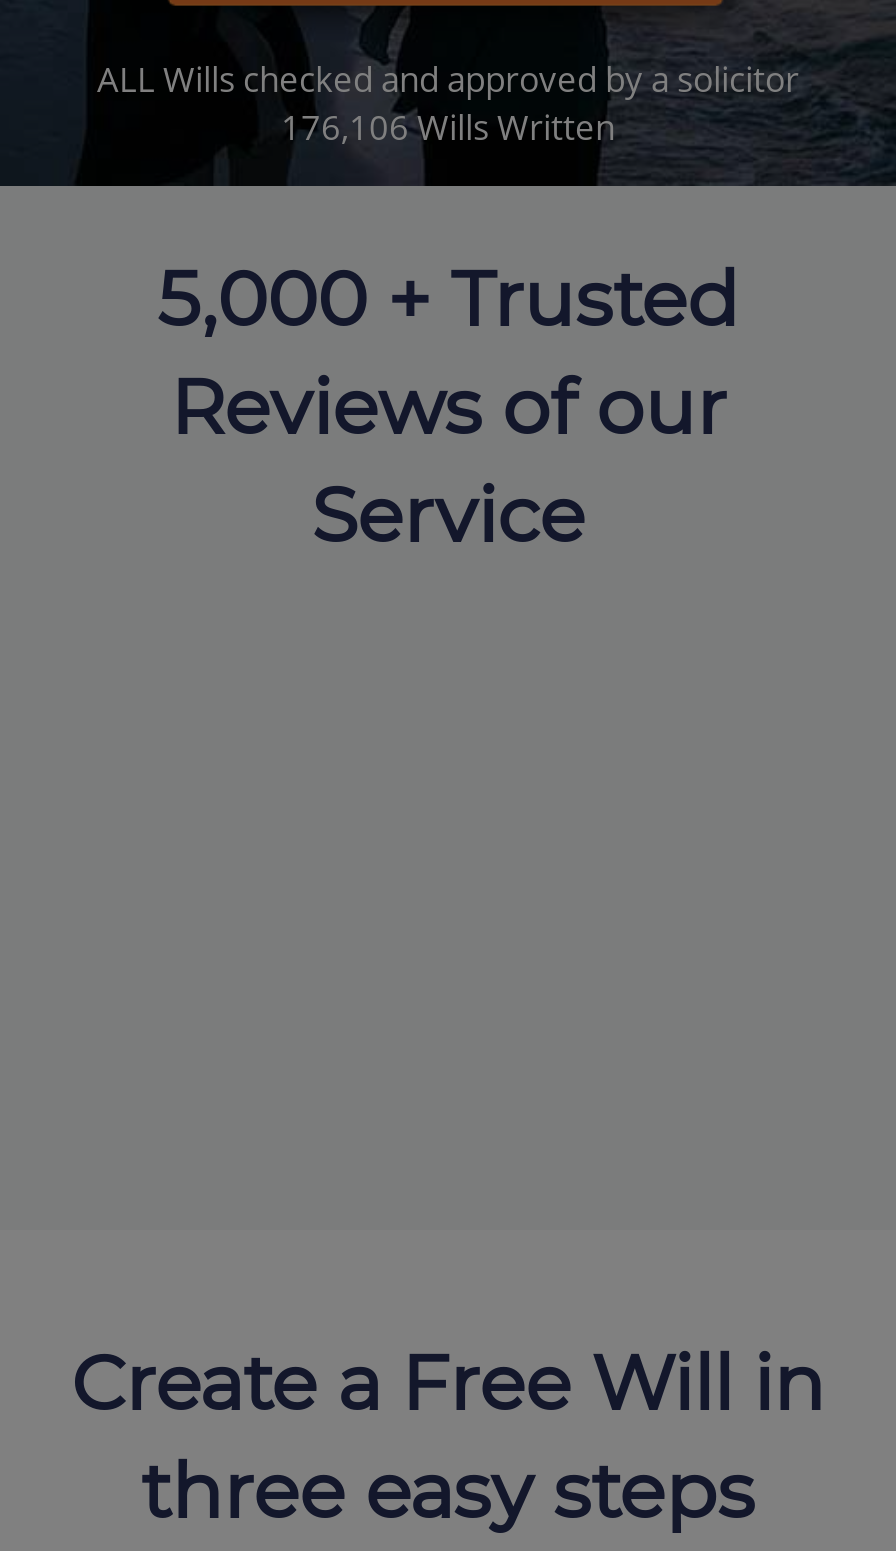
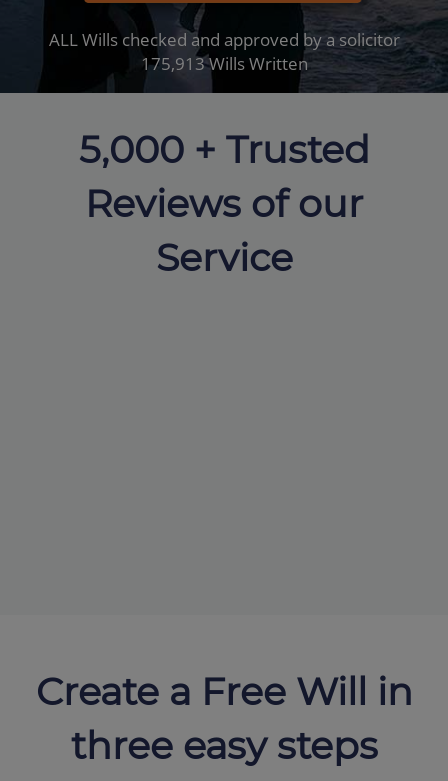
[281,103,615,149] 176,106 Wills Written -> [140,52,307,75] 175,913 Wills Written

